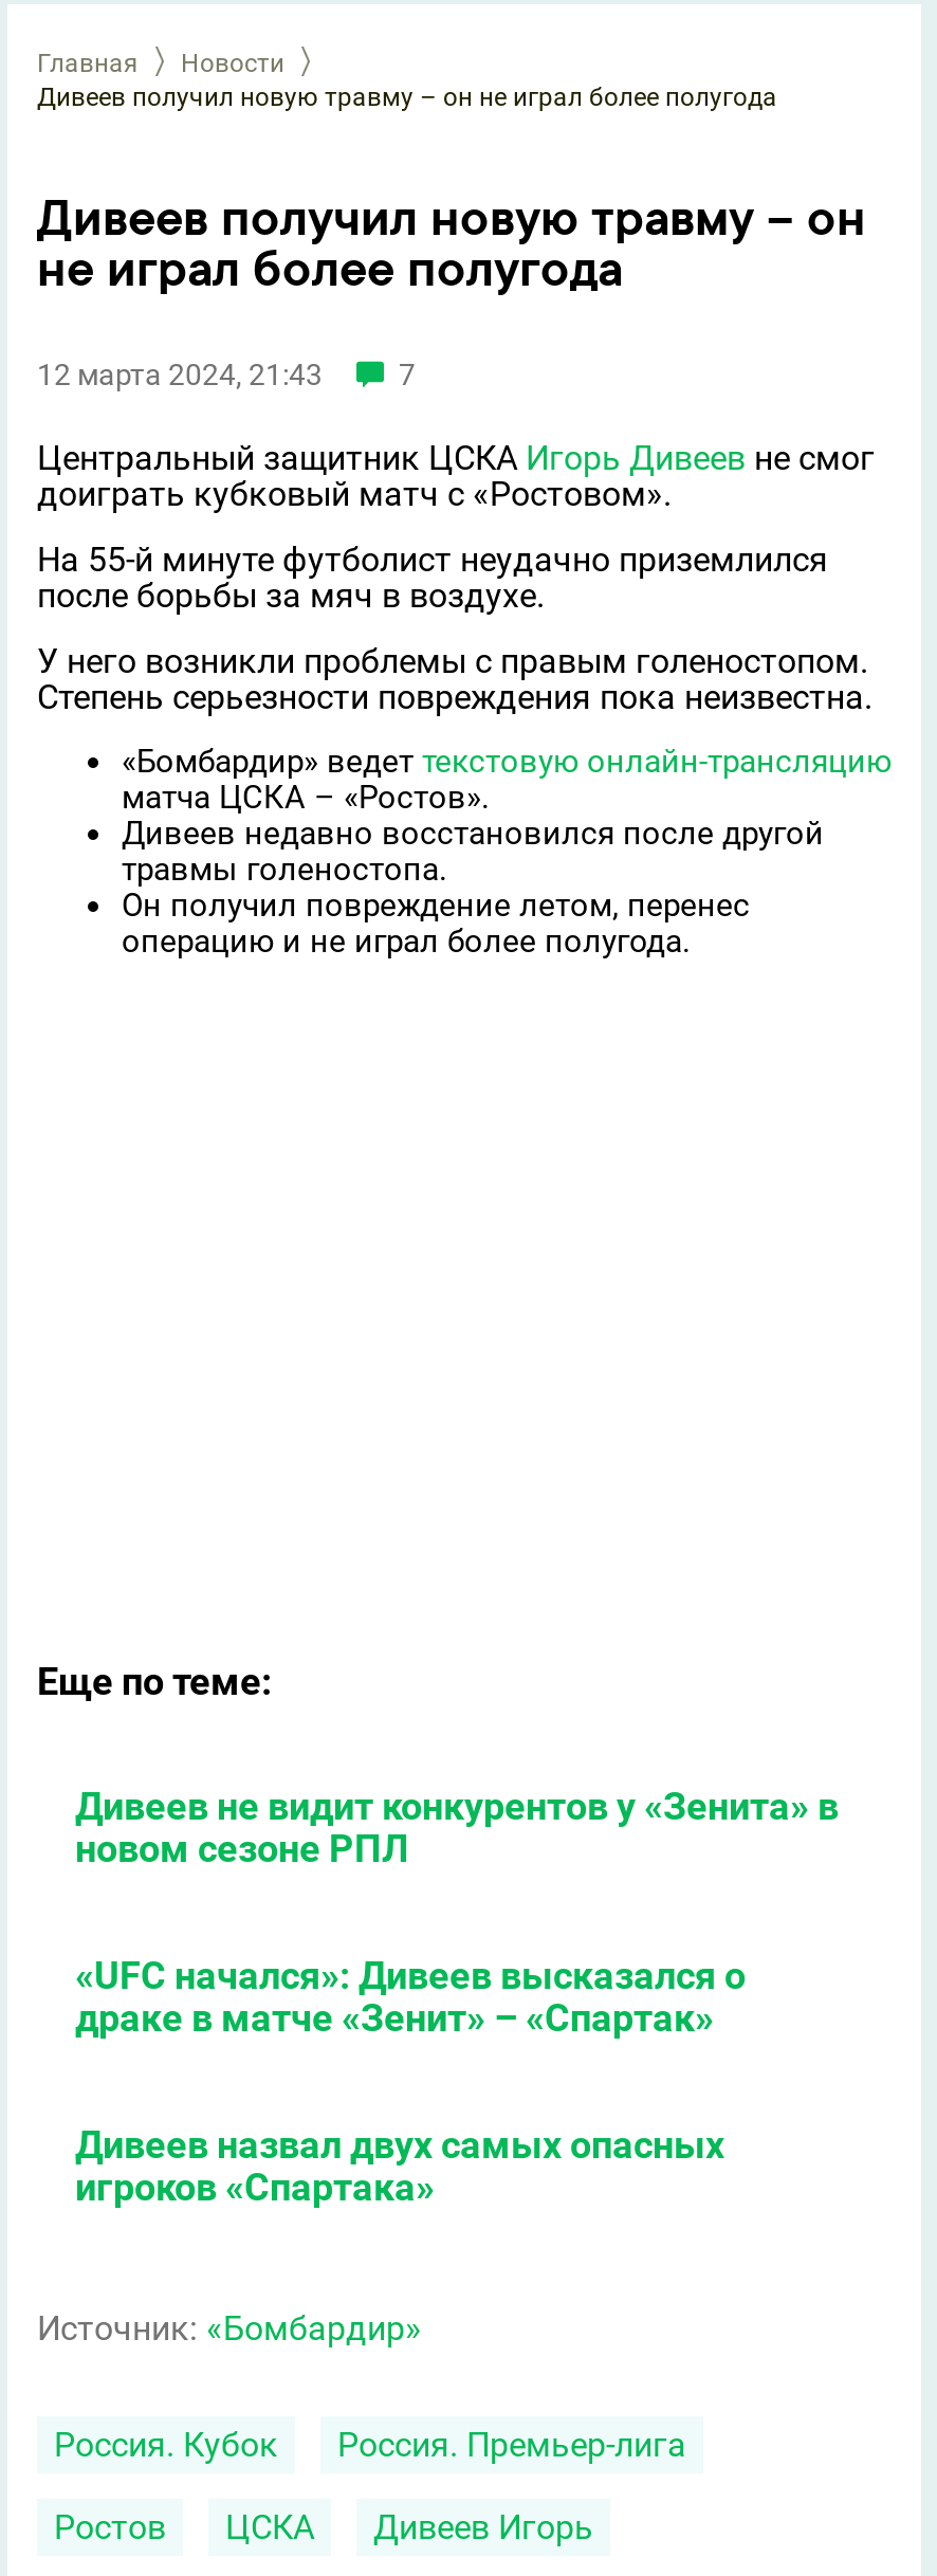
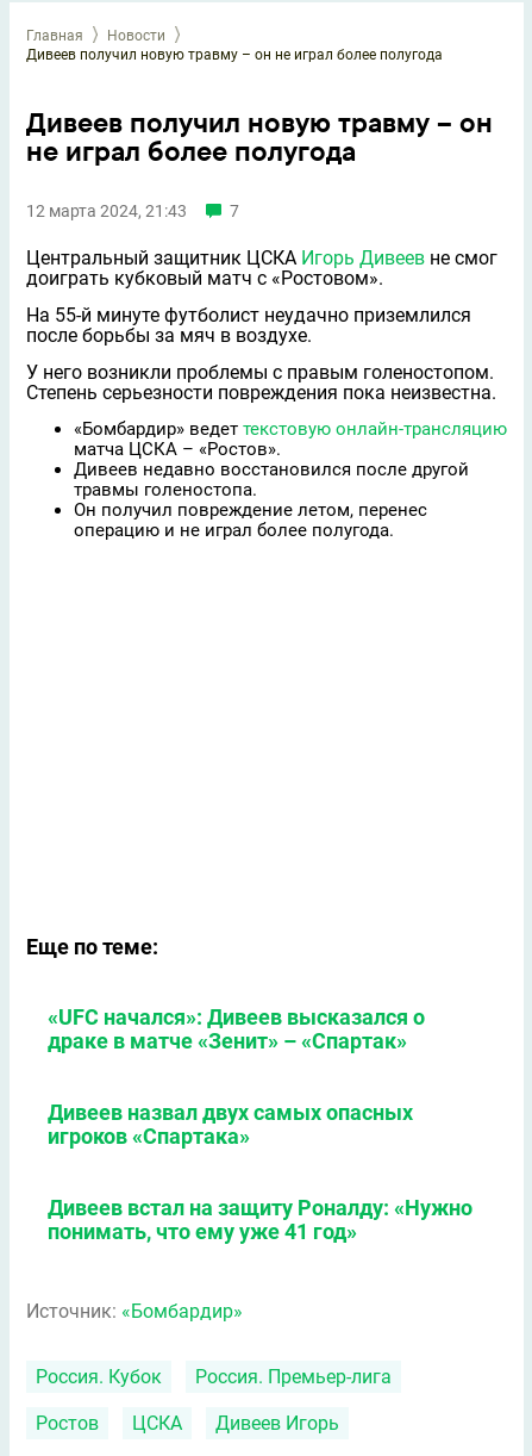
[75,1784,839,1870] Дивеев не видит конкурентов у «Зенита» в | новом сезоне РПЛ -> none
moved [75,1953,746,2209] -> [48,1004,425,1149]: «UFC начался»: Дивеев высказался о | драке в матче «Зенит» – «Спартак» | Дивеев назвал двух самых опасных | игроков «Спартака»
none -> [48,1195,472,1244] Дивеев встал на защиту Роналду: «Нужно | понимать, что ему уже 41 год»

